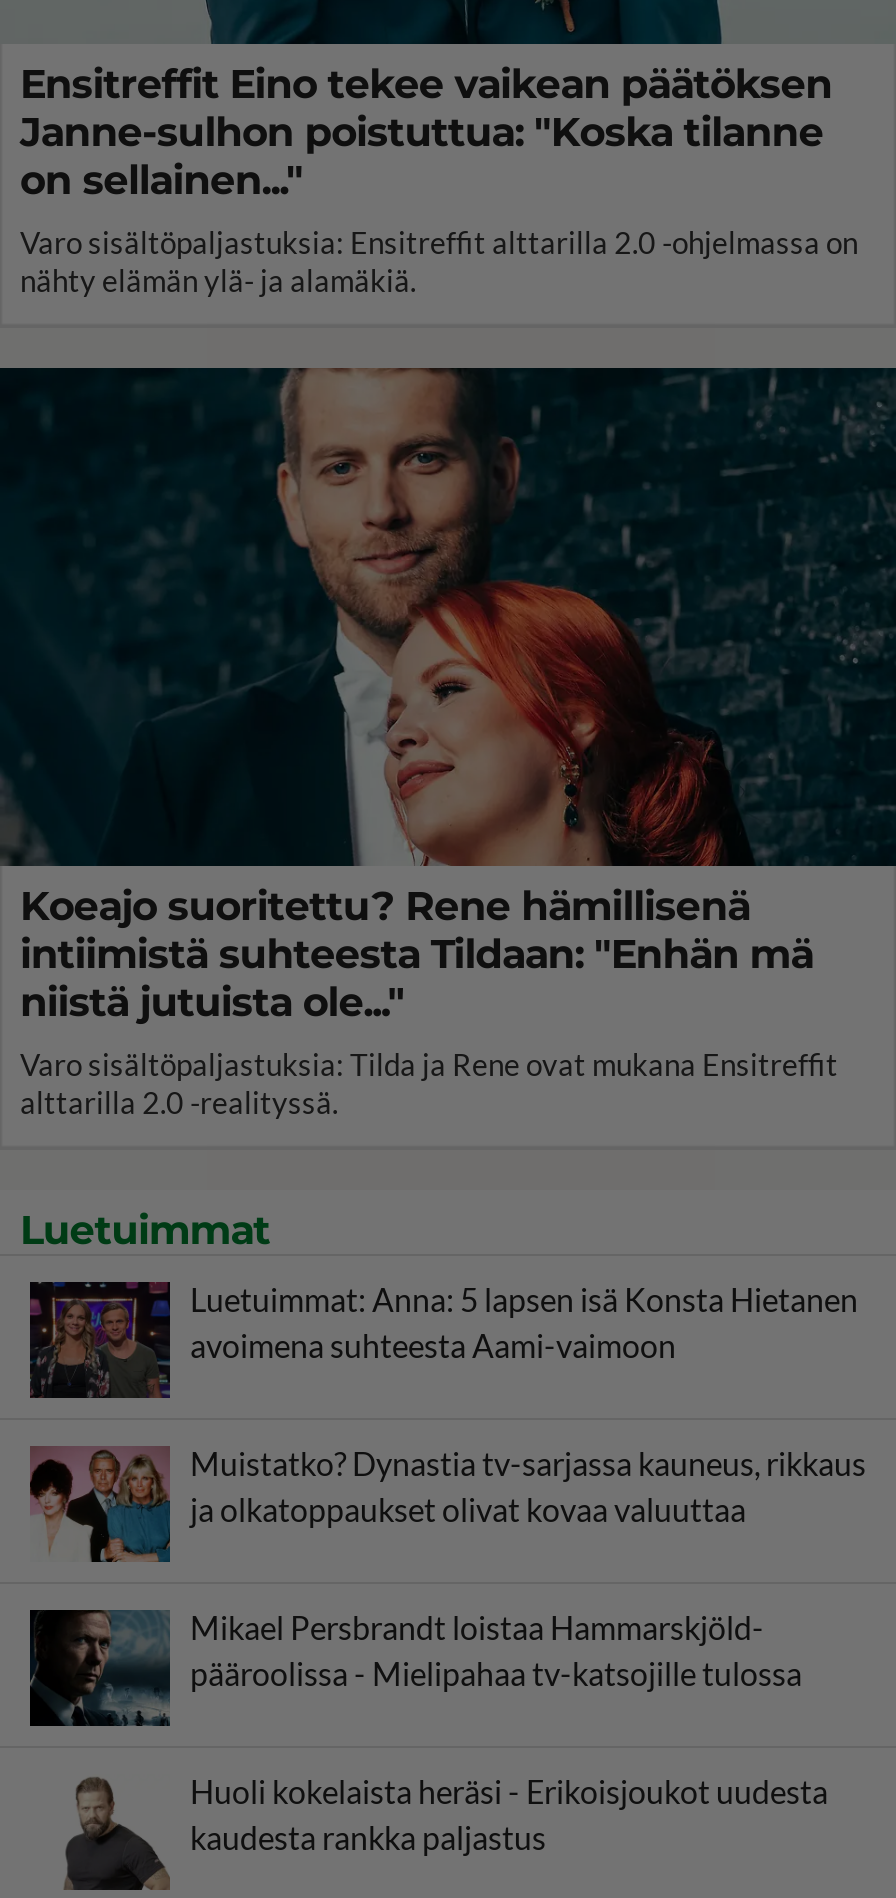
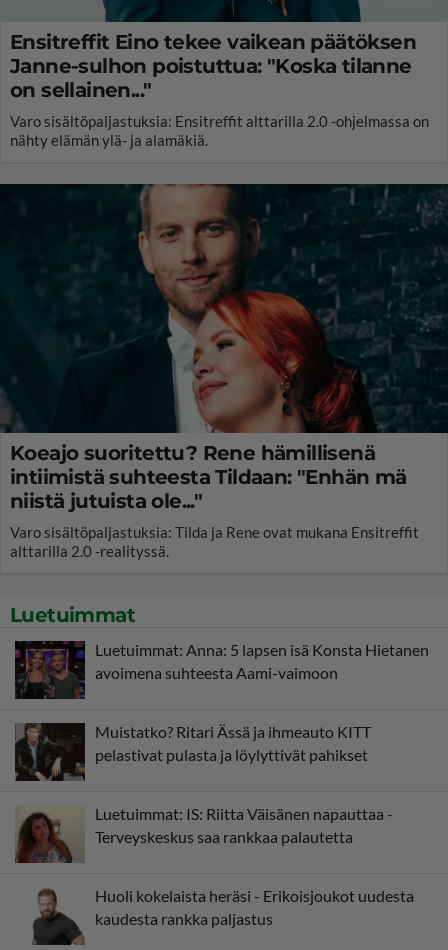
[28,1444,866,1564] [image] | Muistatko? Dynastia tv-sarjassa kauneus, rikkaus | ja olkatoppaukset olivat kovaa valuuttaa -> [14,722,371,782] [image] | Muistatko? Ritari Ässä ja ihmeauto KITT | pelastivat pulasta ja löylyttivät pahikset
[28,1608,802,1728] [image] | Mikael Persbrandt loistaa Hammarskjöld- | pääroolissa - Mielipahaa tv-katsojille tulossa -> [14,804,393,864] [image] | Luetuimmat: IS: Riitta Väisänen napauttaa - | Terveyskeskus saa rankkaa palautetta

